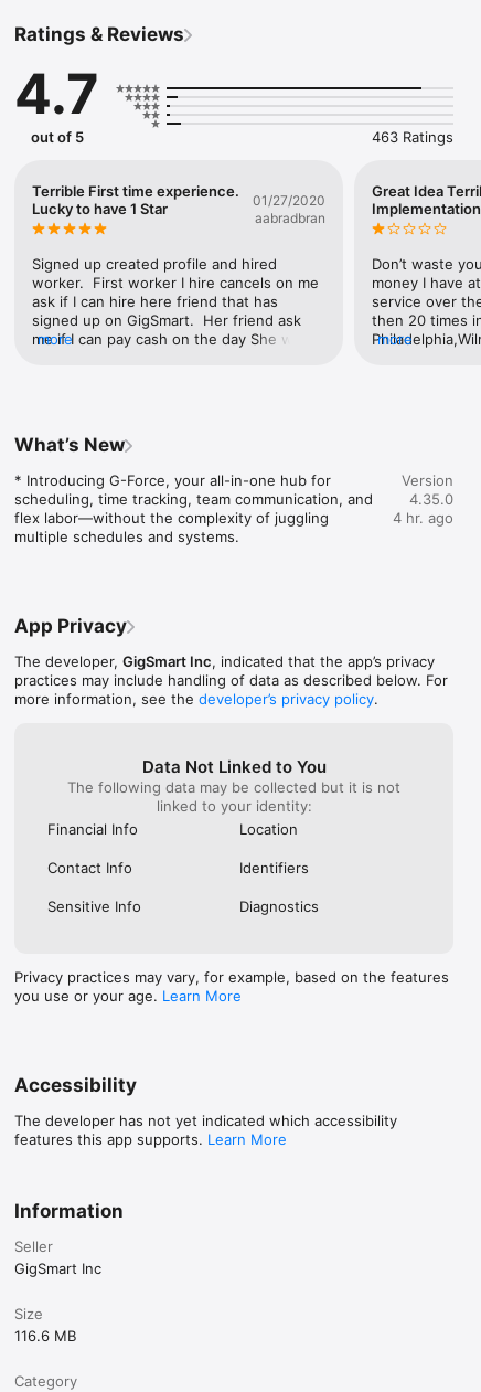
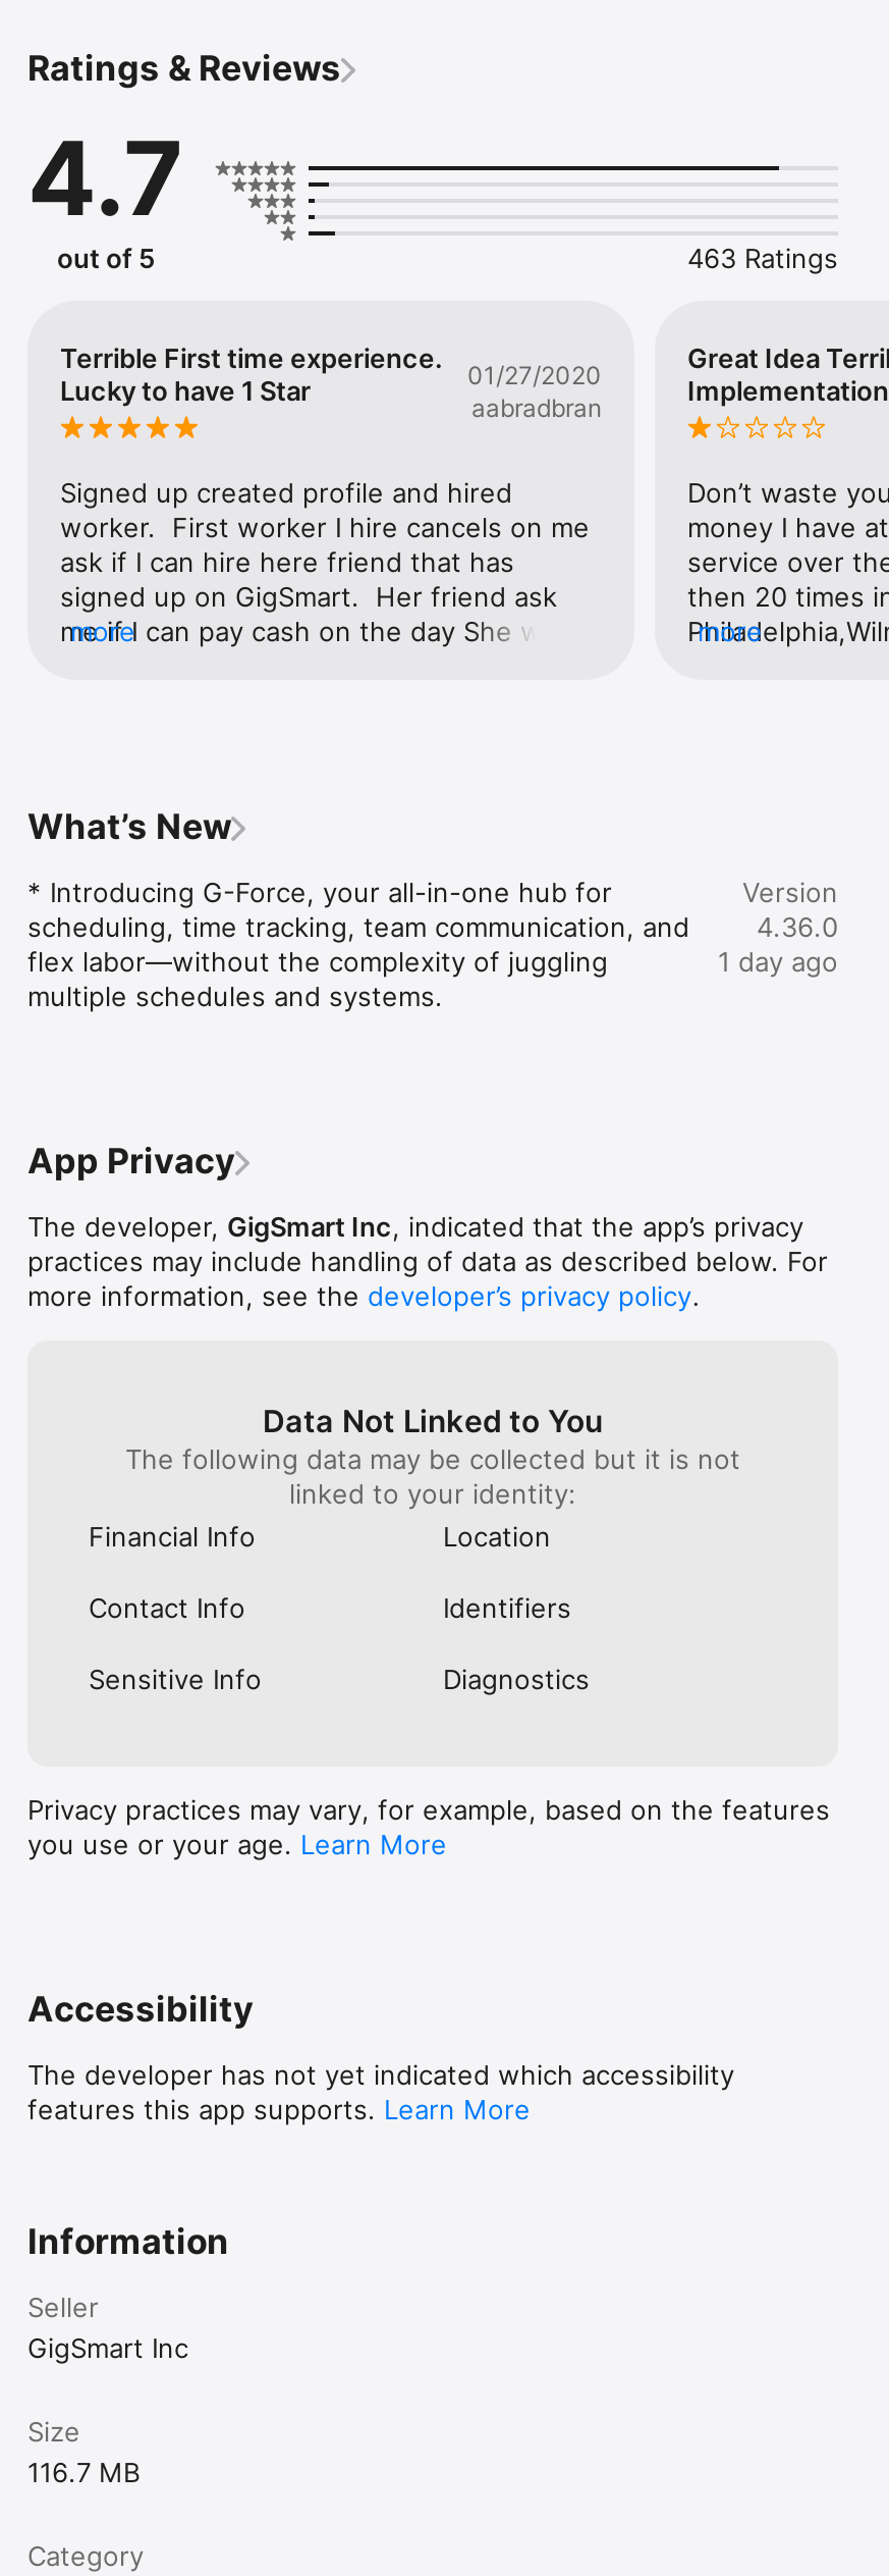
[409,490,453,508] 4.35.0 -> [757,910,838,943] 4.36.0
[393,509,453,526] 4 hr. ago -> [718,945,838,977] 1 day ago
[14,1327,76,1344] 116.6 MB -> [27,2455,140,2488] 116.7 MB

